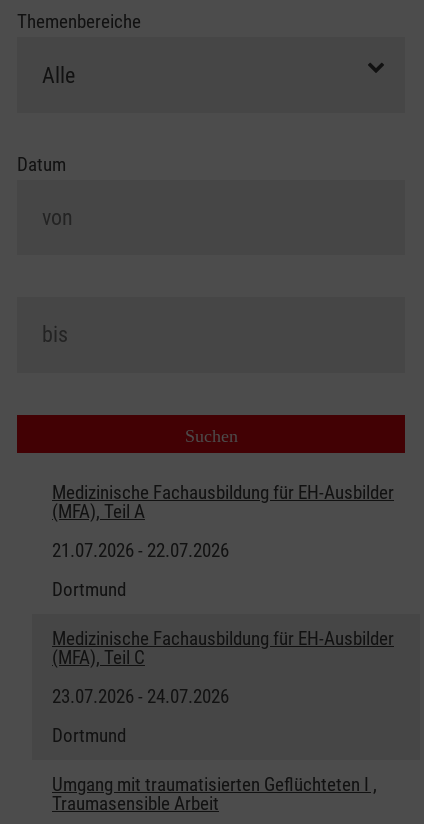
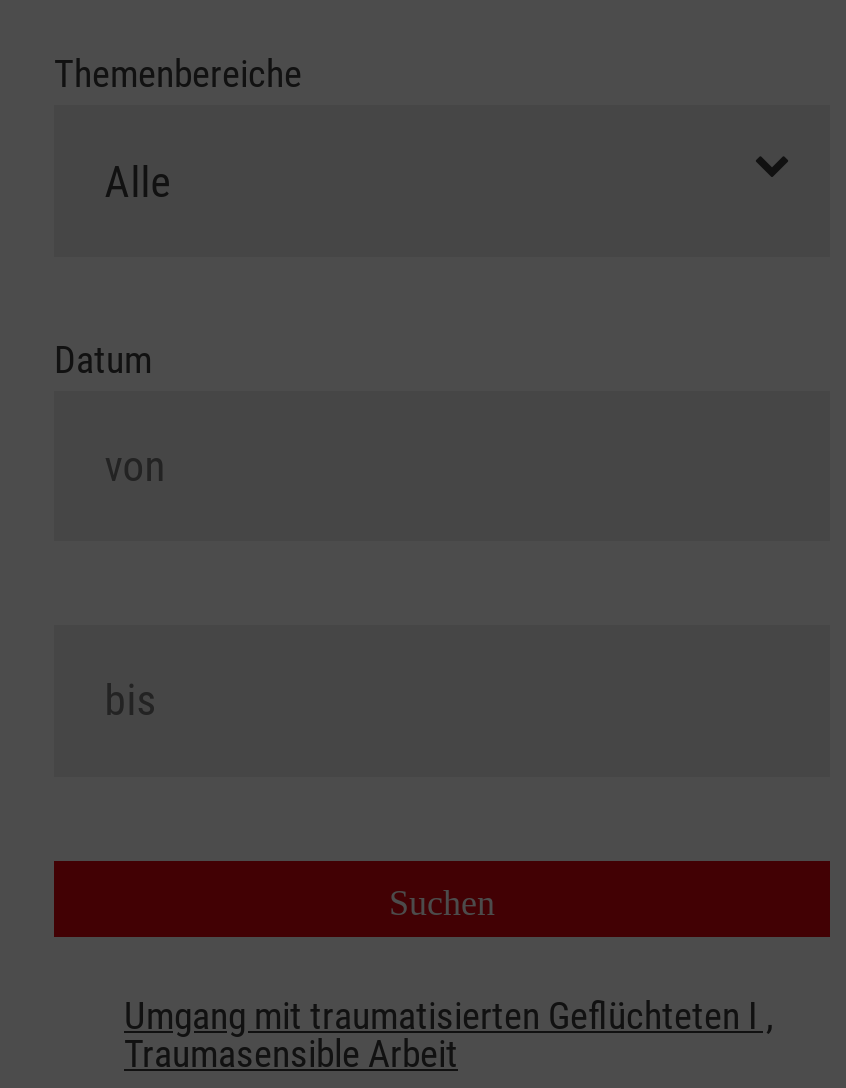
[52,480,394,746] Medizinische Fachausbildung für EH-Ausbilder | (MFA), Teil A | 21.07.2026 - 22.07.2026 | Dortmund | Medizinische Fachausbildung für EH-Ausbilder | (MFA), Teil C | 23.07.2026 - 24.07.2026 | Dortmund -> none

